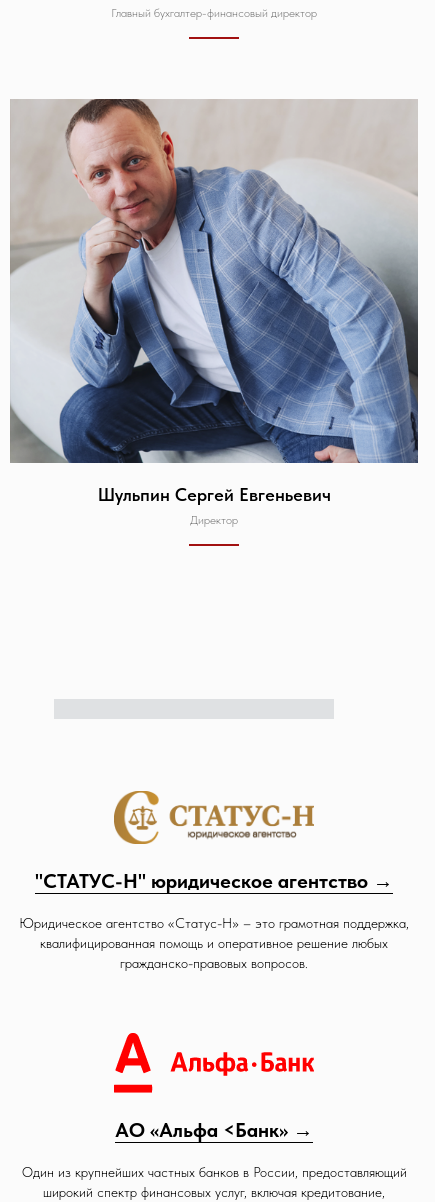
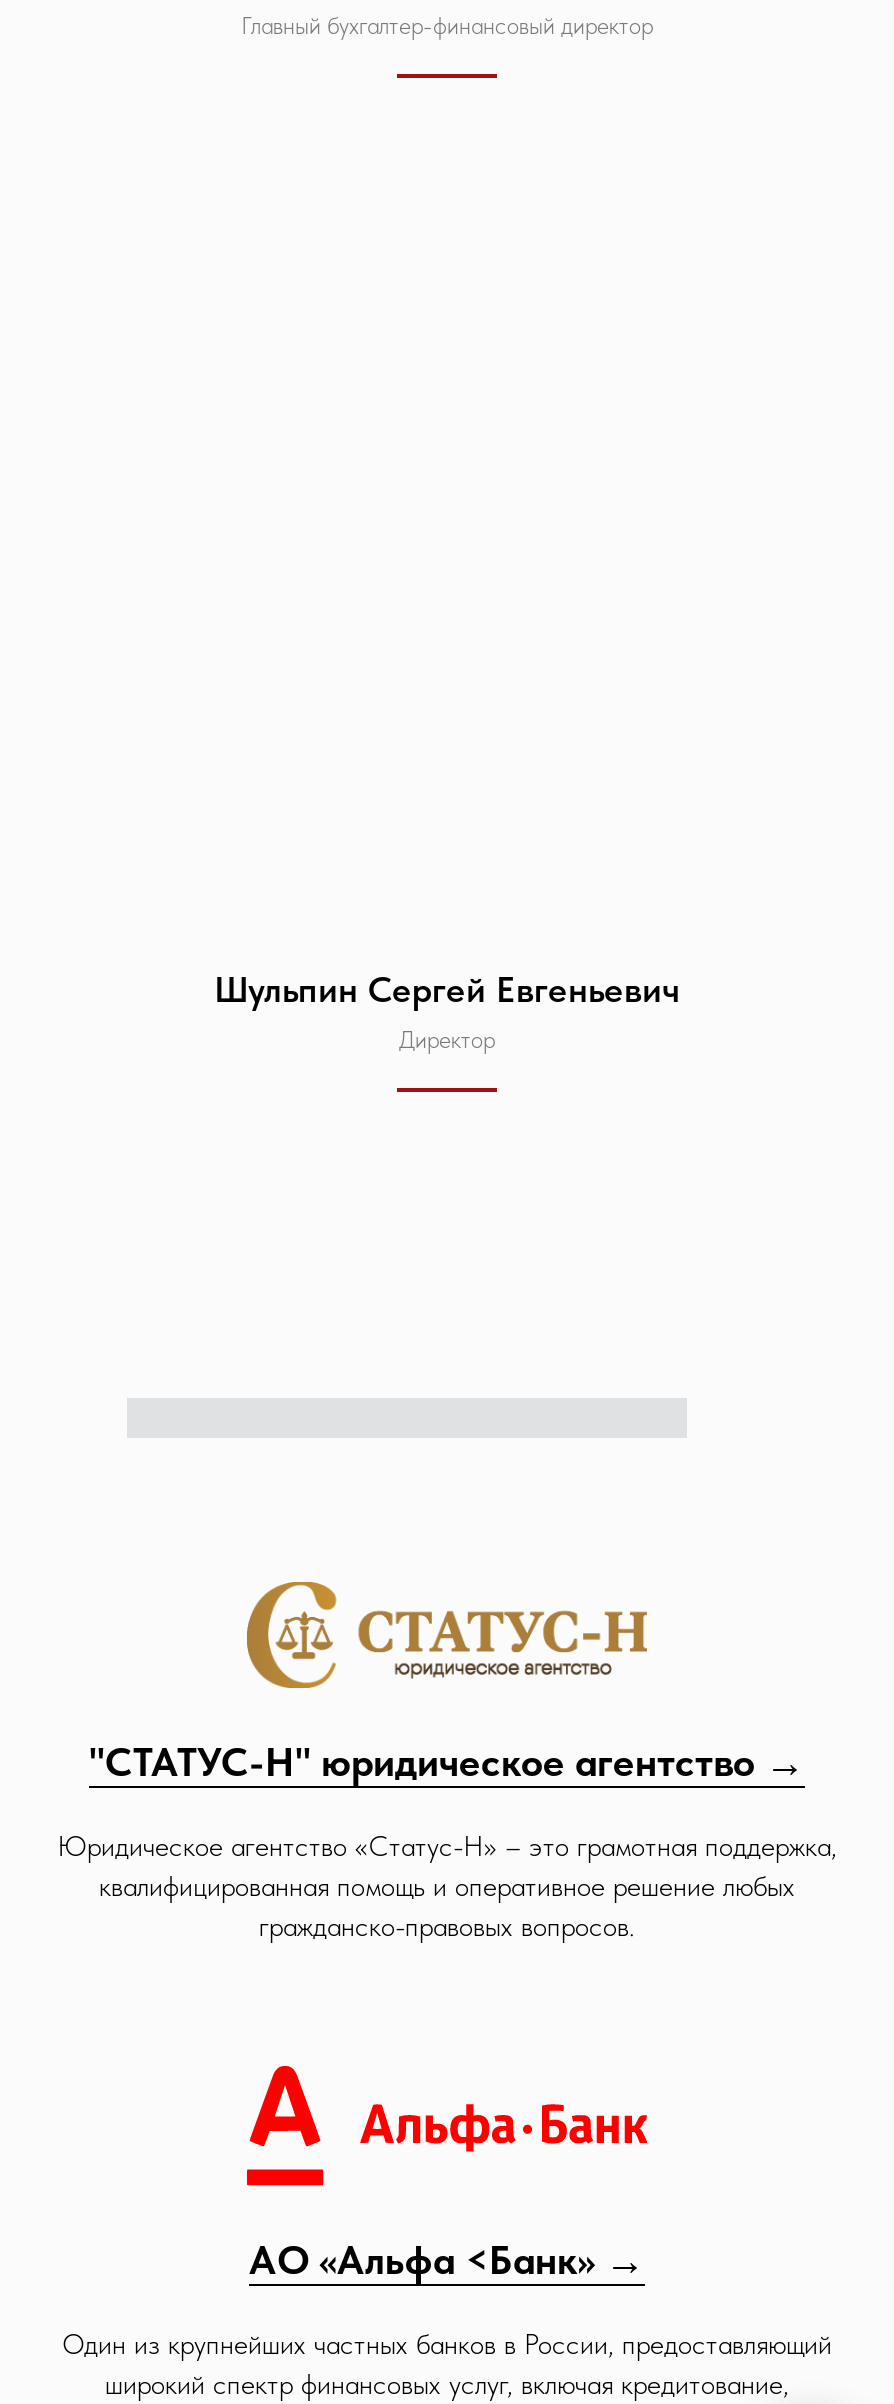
[9,98,419,464] [image] -> none

